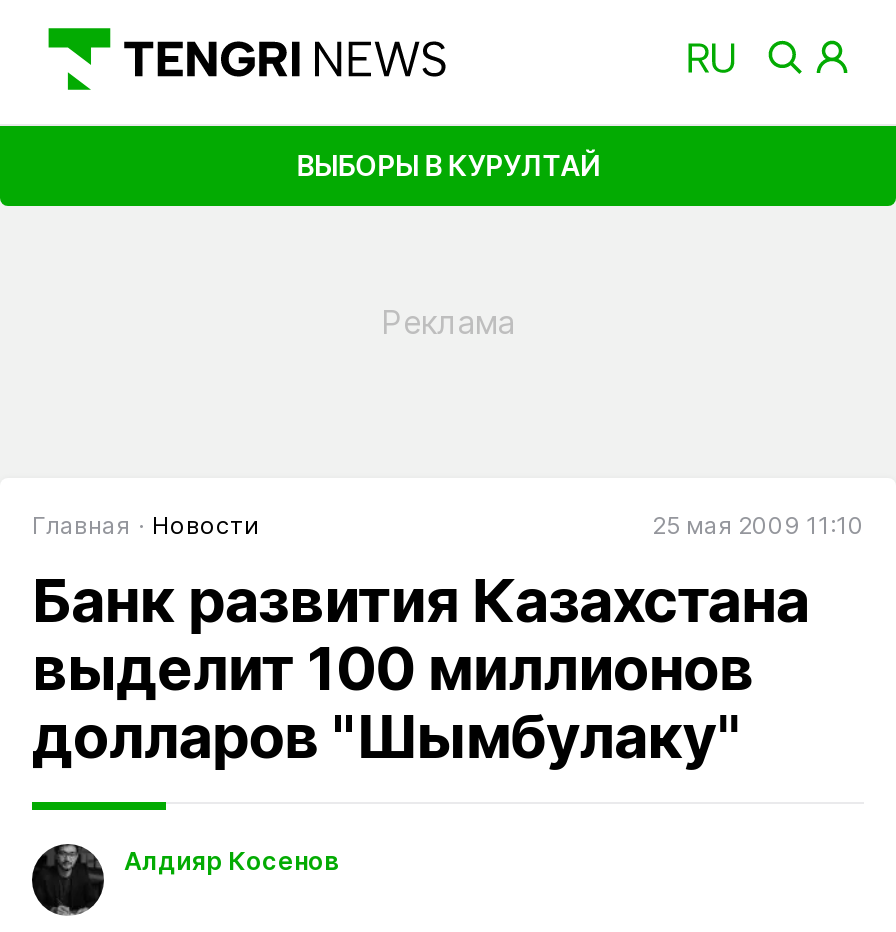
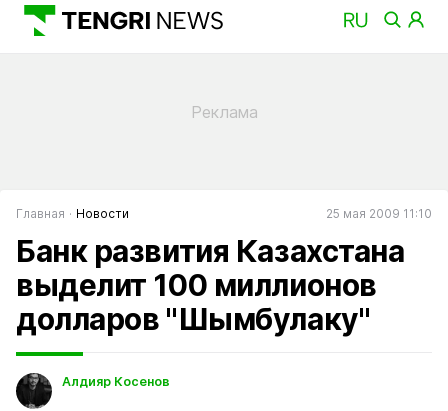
[296,147,600,181] ВЫБОРЫ В КУРУЛТАЙ -> none

